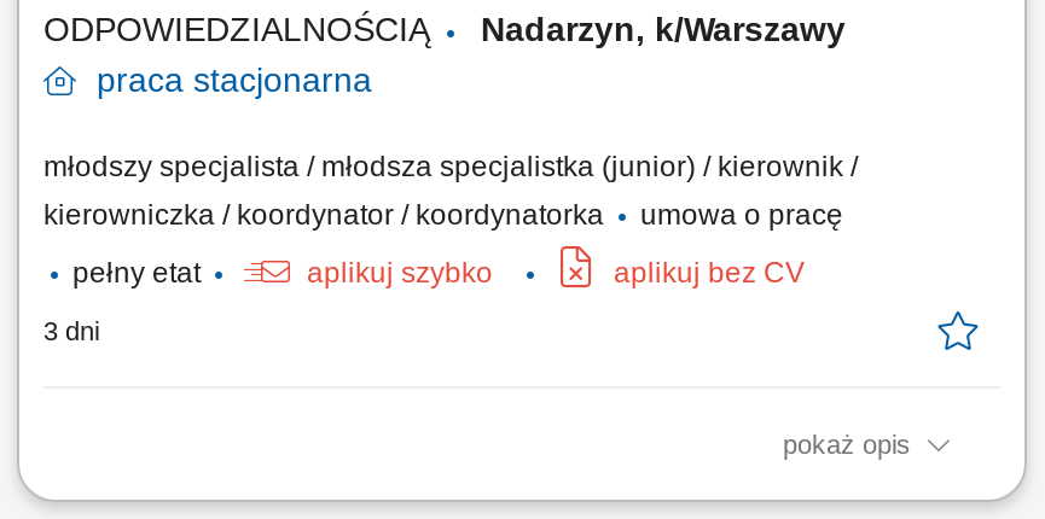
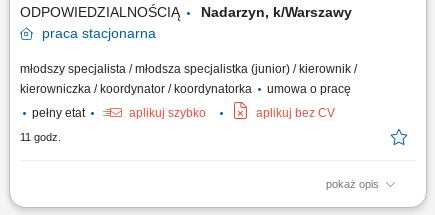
[43,316,99,345] 3 dni -> [20,131,61,143] 11 godz.

